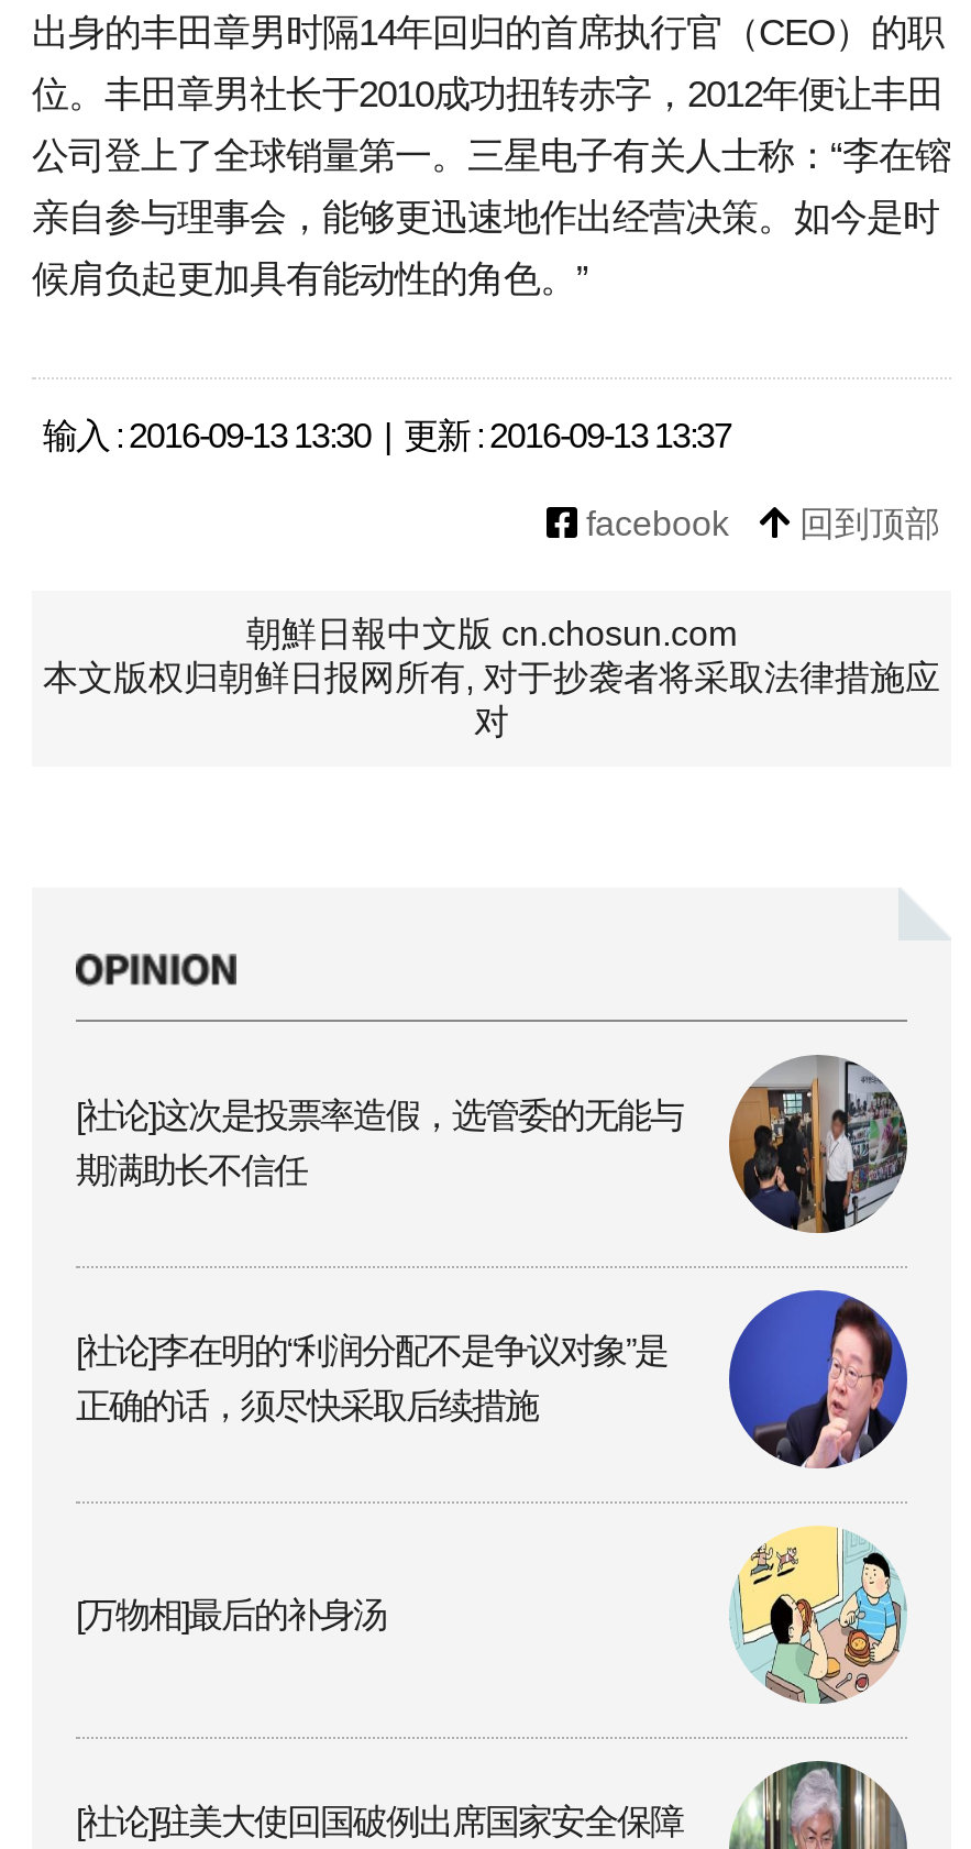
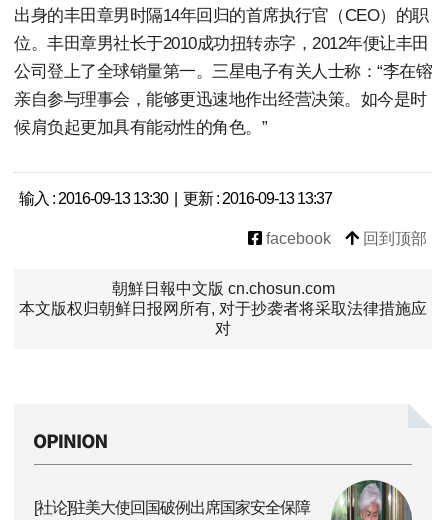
[76,1055,907,1242] [image] | [社论]这次是投票率造假，选管委的无能与 | 期满助长不信任 -> none
[76,1288,907,1471] [image] | [社论]李在明的“利润分配不是争议对象”是 | 正确的话，须尽快采取后续措施 -> none
[729,1523,905,1706] [image] -> none
[76,1596,386,1633] [万物相]最后的补身汤 -> none

